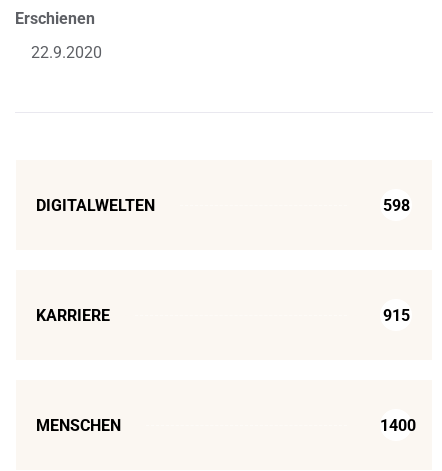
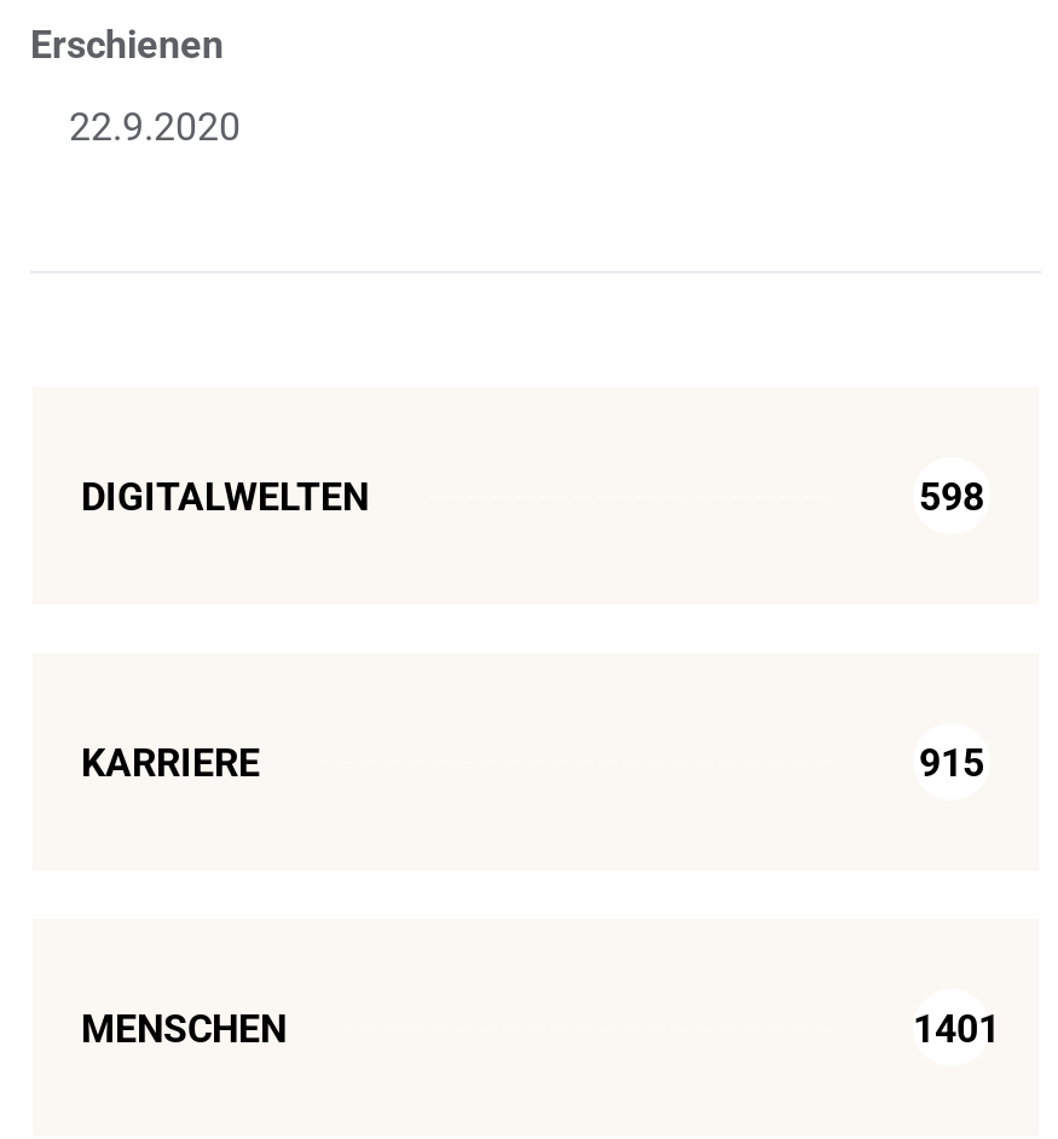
[380,416,416,435] 1400 -> [913,1006,1000,1052] 1401

